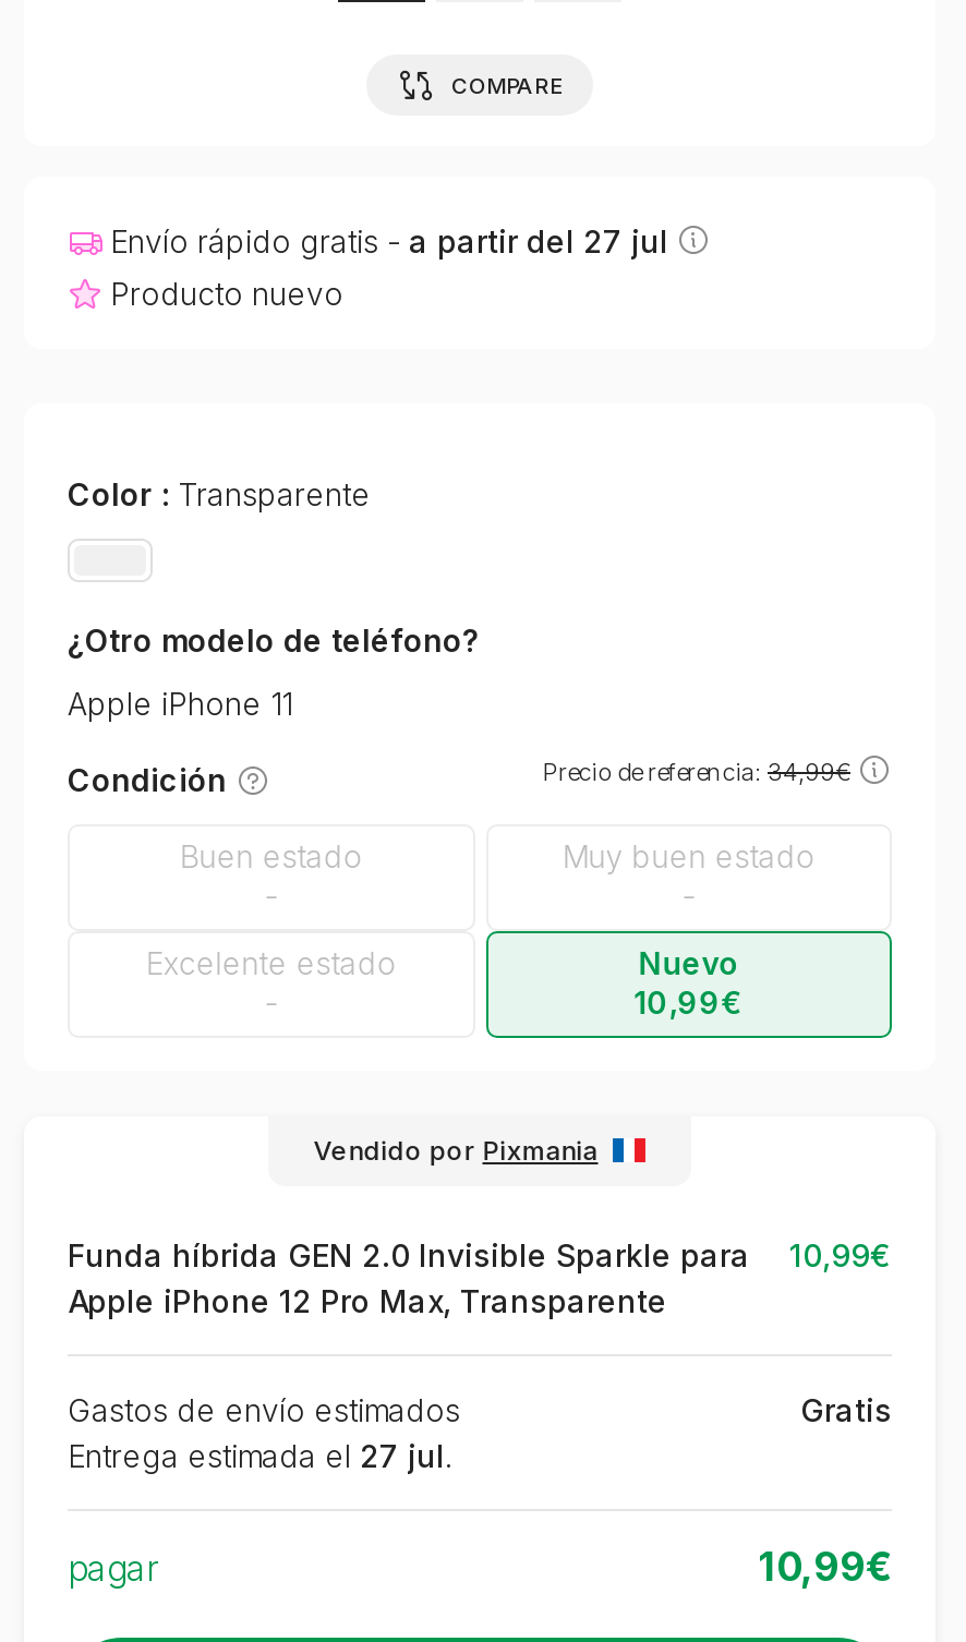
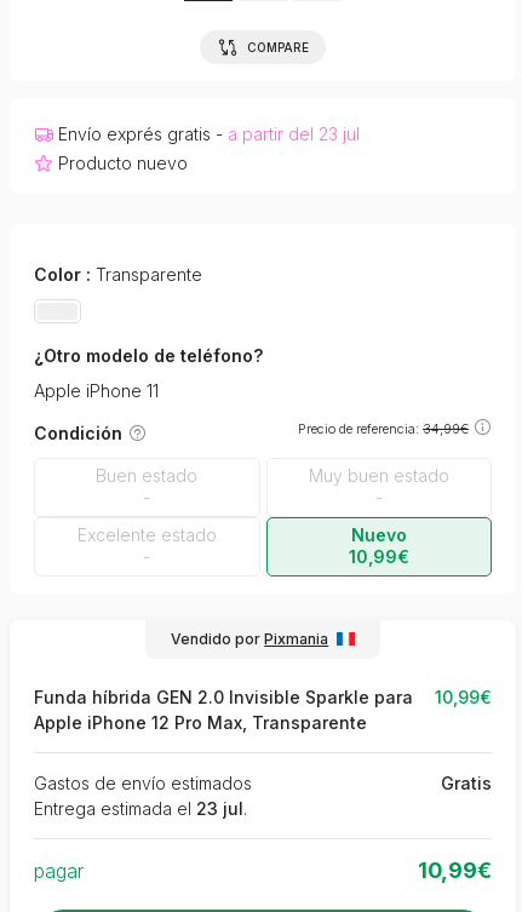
[110,221,668,258] Envío rápido gratis - a partir del 27 jul -> [58,123,359,144] Envío exprés gratis - a partir del 23 jul
[68,1436,451,1473] Entrega estimada el 27 jul. -> [34,798,247,818] Entrega estimada el 23 jul.

